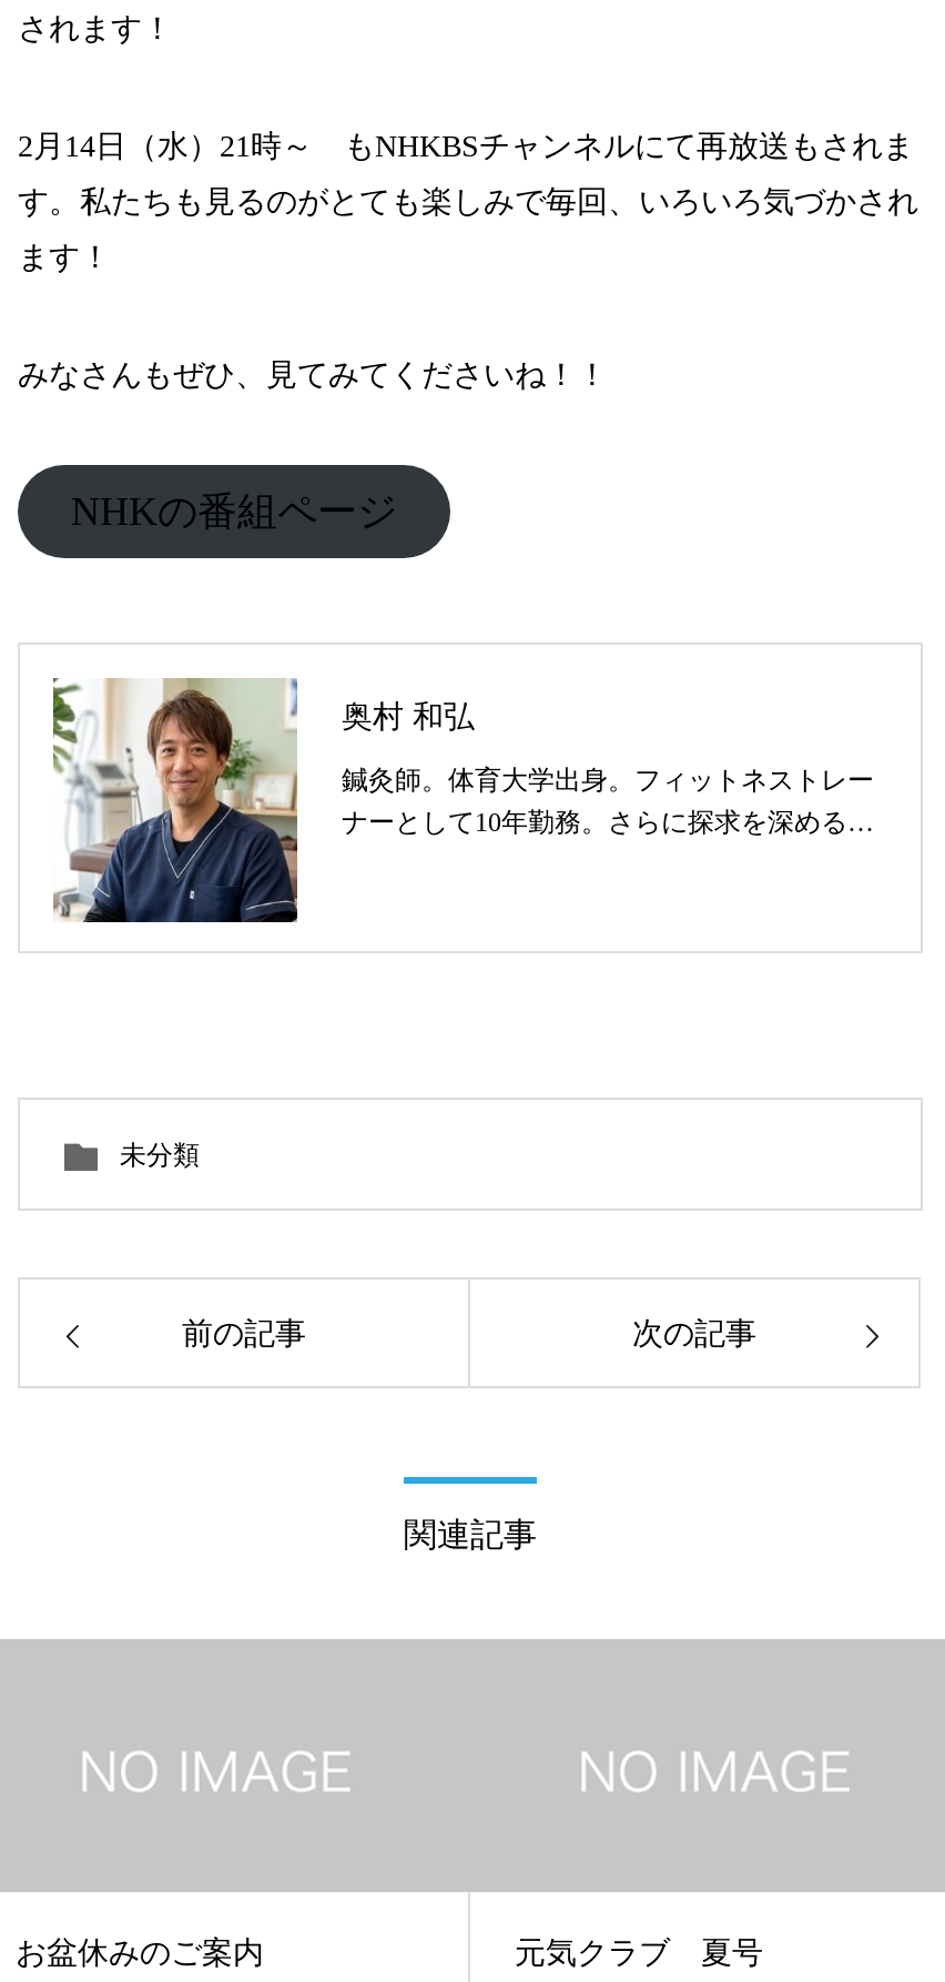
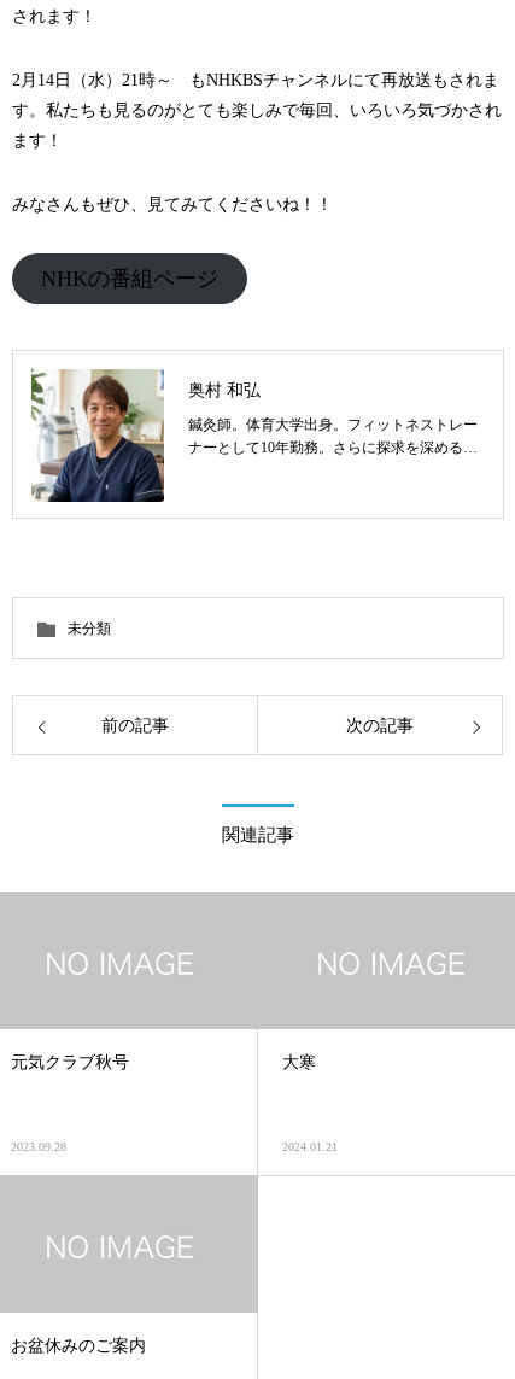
none -> [11,1053,129,1071] 元気クラブ秋号
none -> [11,1140,66,1153] 2023.09.28
none -> [282,1053,316,1071] 大寒
none -> [282,1140,338,1153] 2024.01.21
[515,1937,763,1970] 元気クラブ 夏号 -> none

